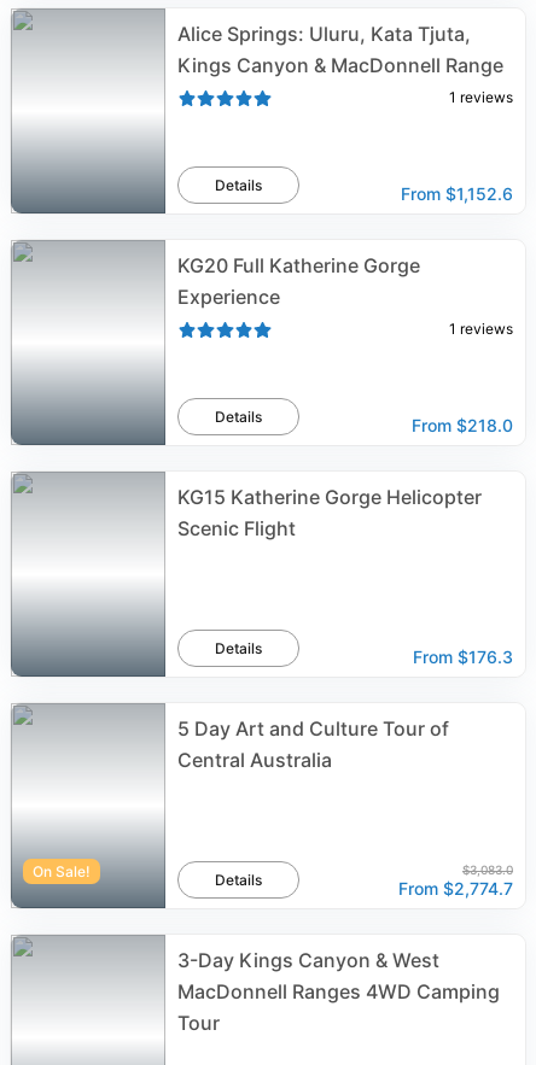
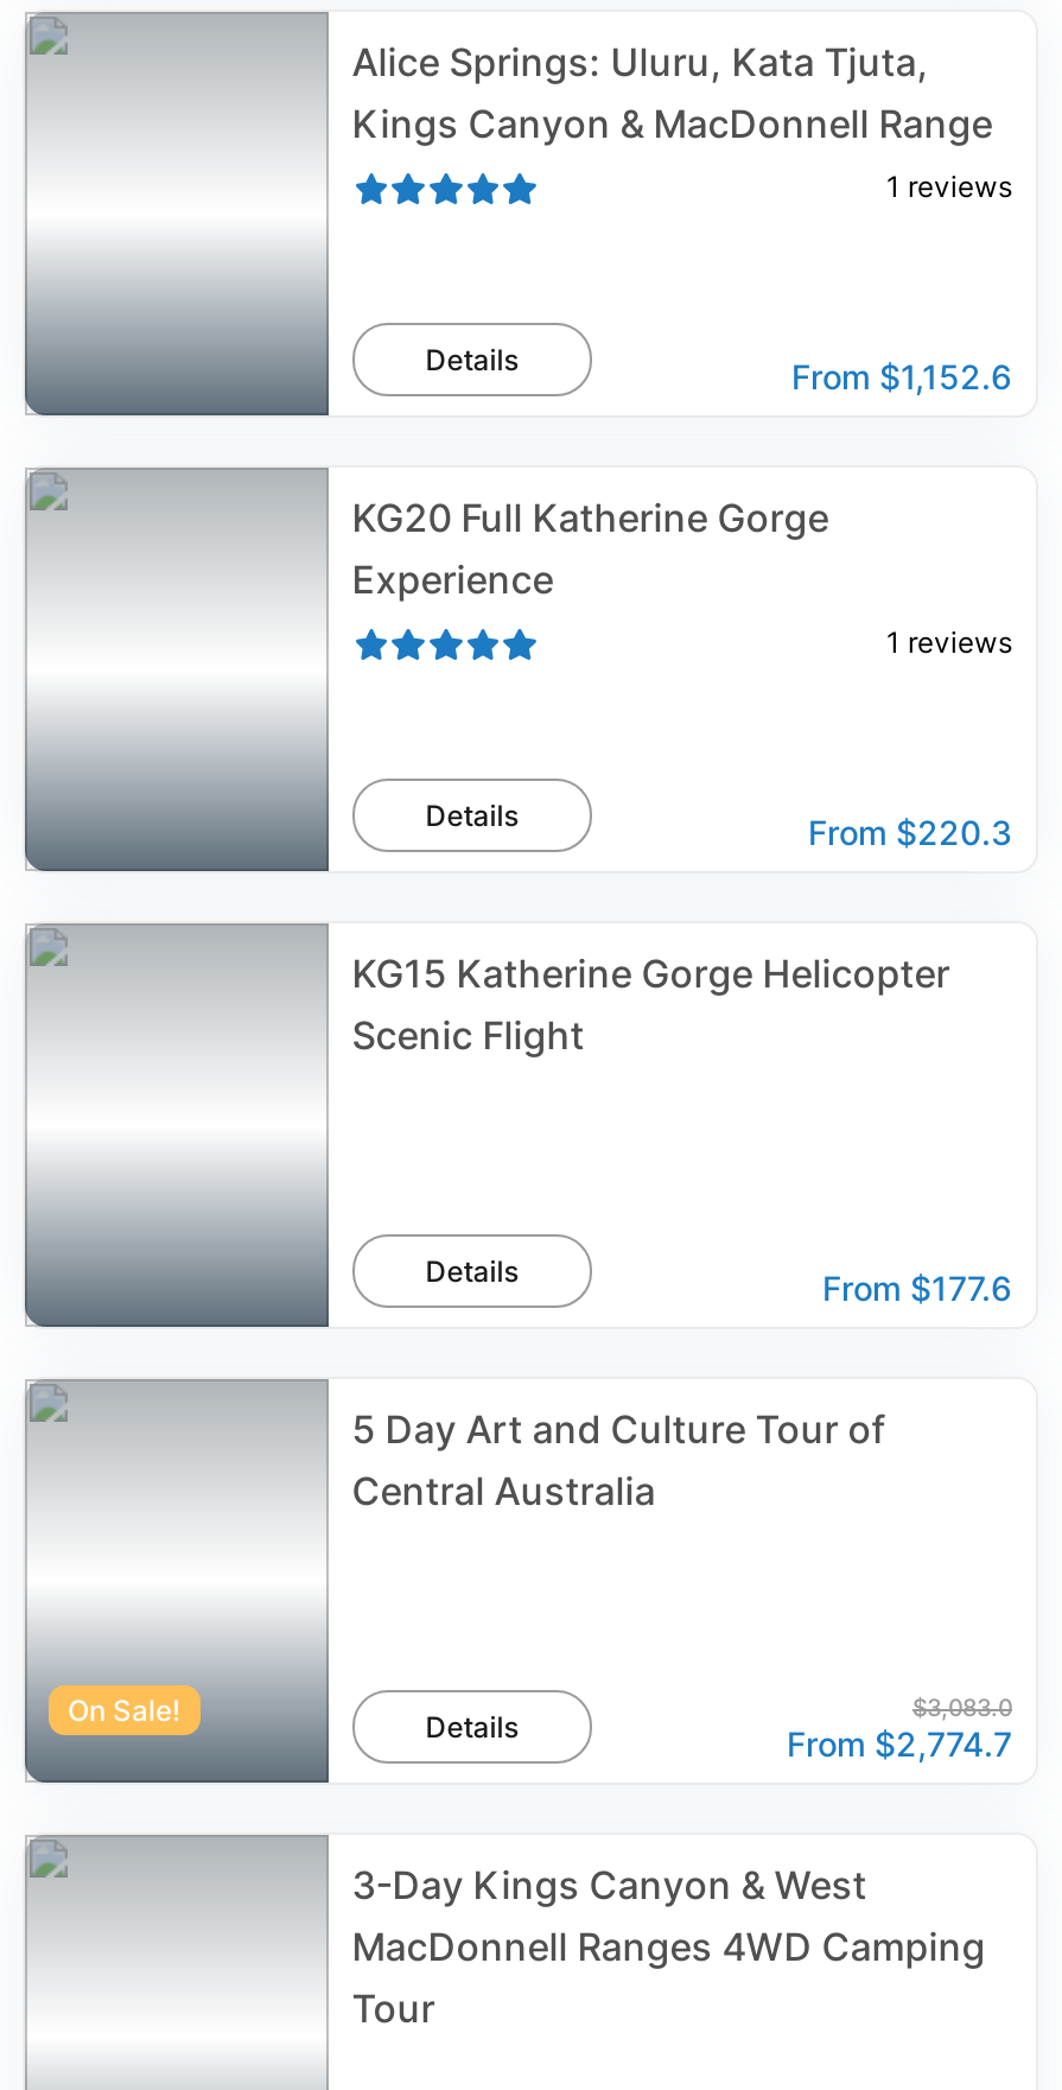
[412,415,513,435] From $218.0 -> [808,812,1012,852] From $220.3
[413,646,513,667] From $176.3 -> [822,1268,1012,1308] From $177.6

